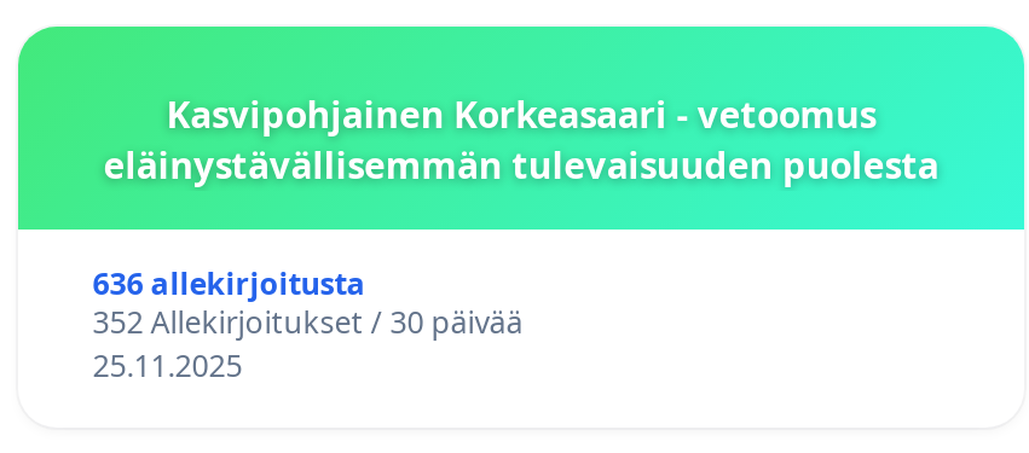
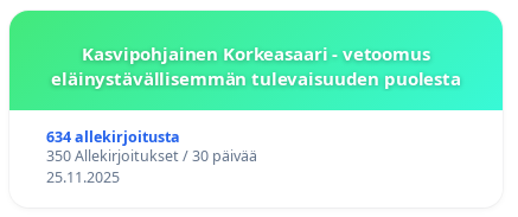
[93,262,366,303] 636 allekirjoitusta -> [46,126,180,147] 634 allekirjoitusta
[93,301,523,342] 352 Allekirjoitukset / 30 päivää -> [46,145,257,166] 350 Allekirjoitukset / 30 päivää

